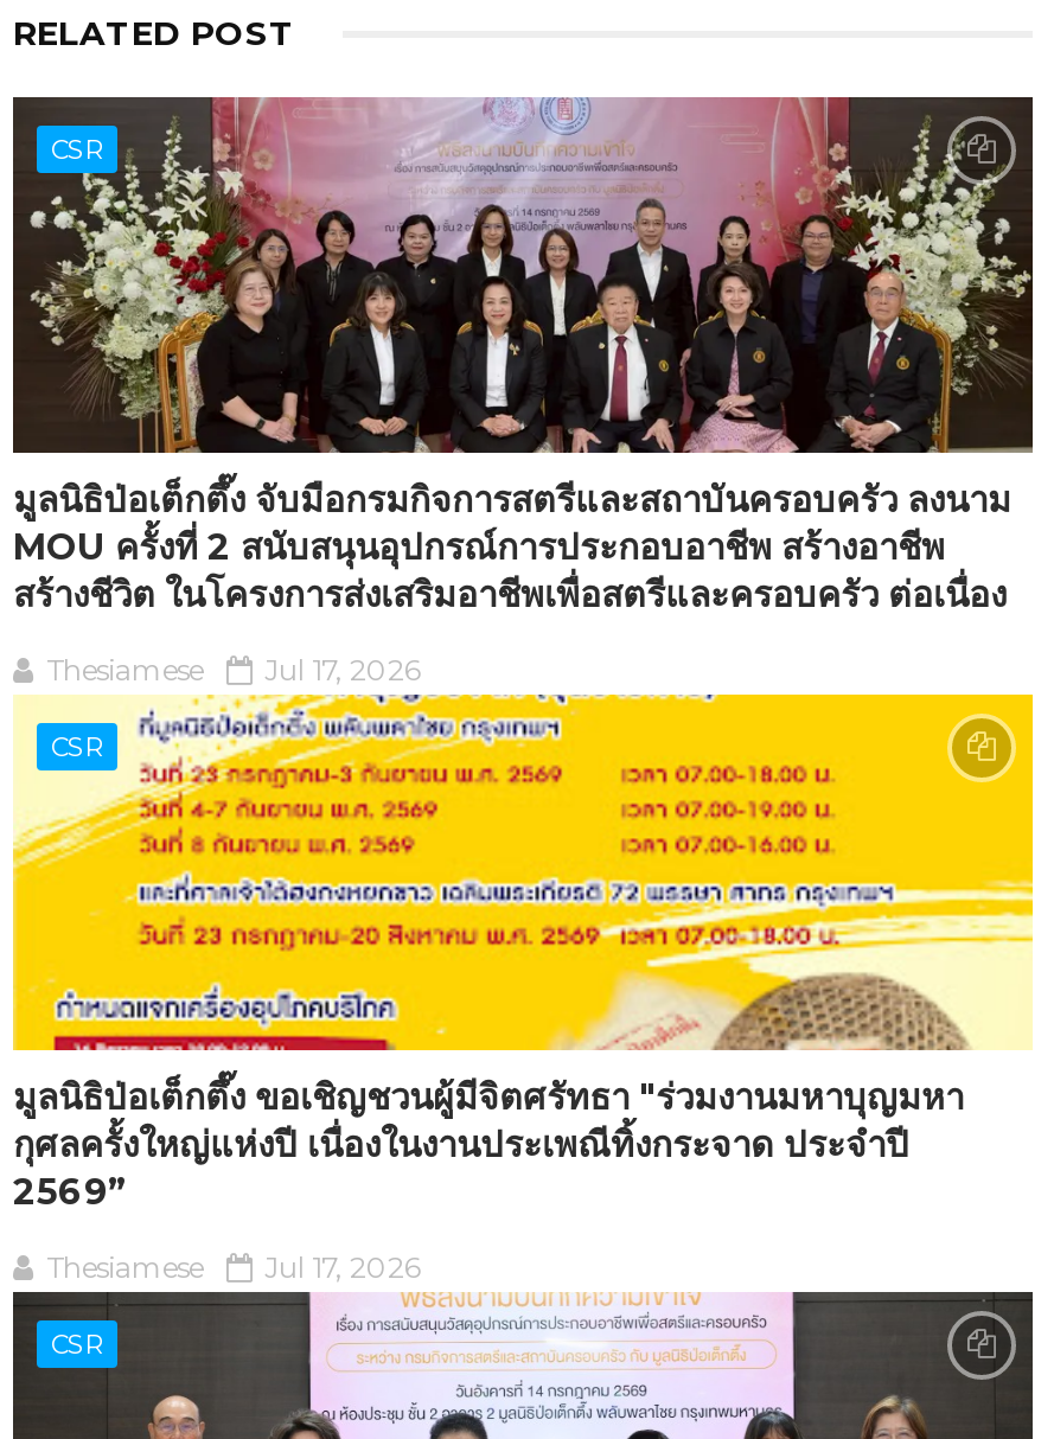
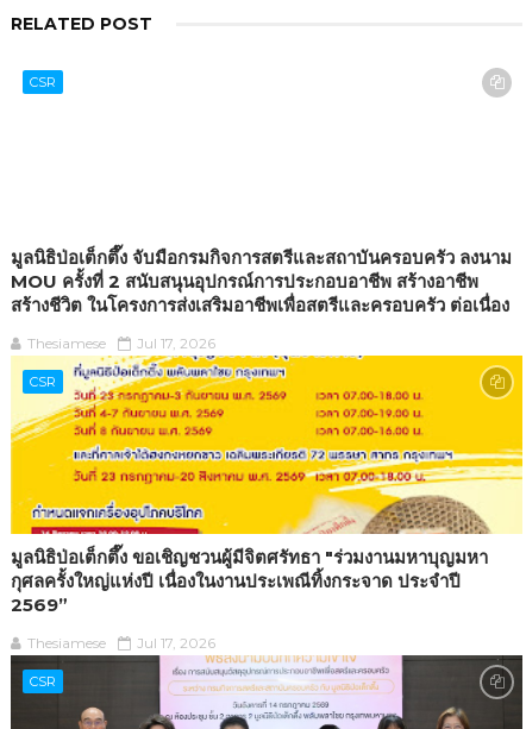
[11,95,1035,455] [image] -> none

